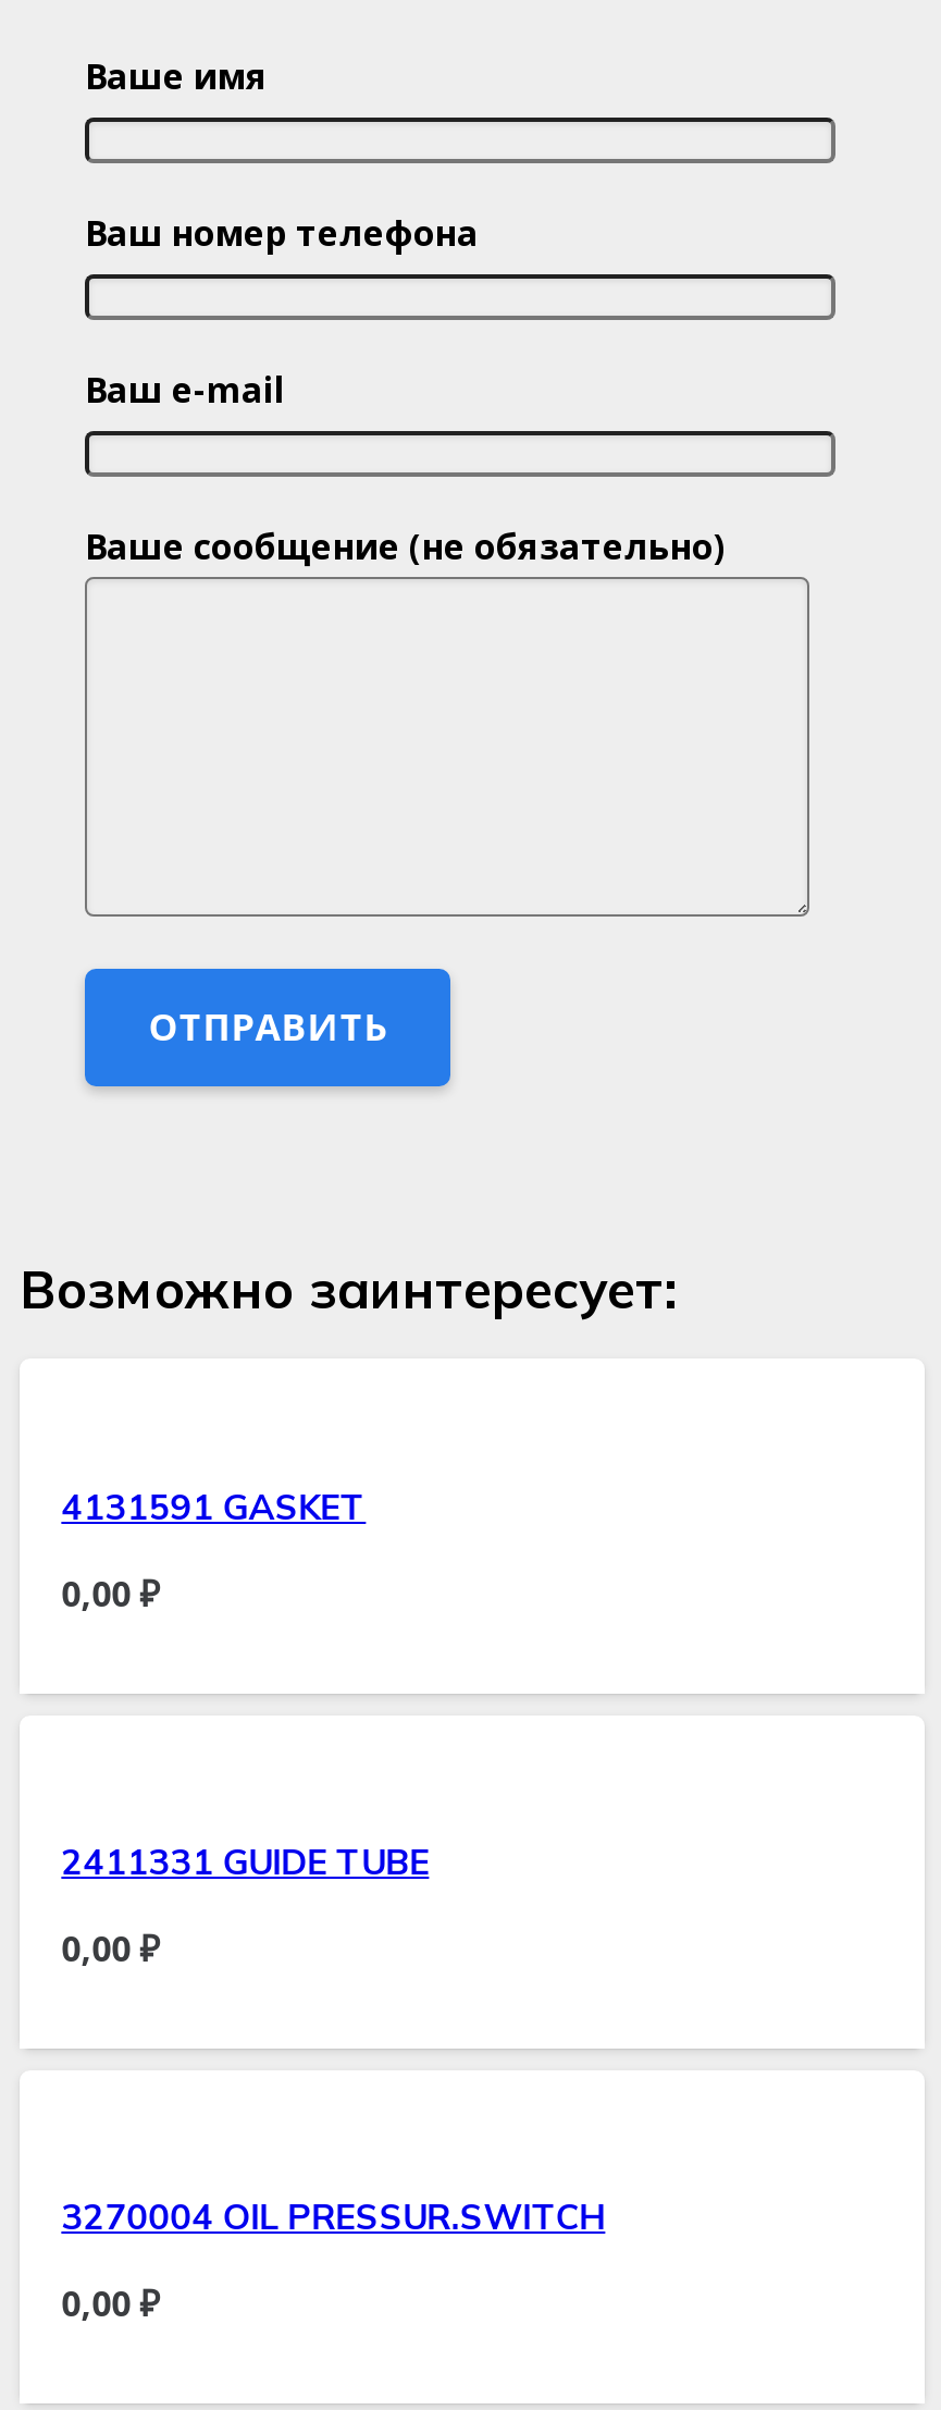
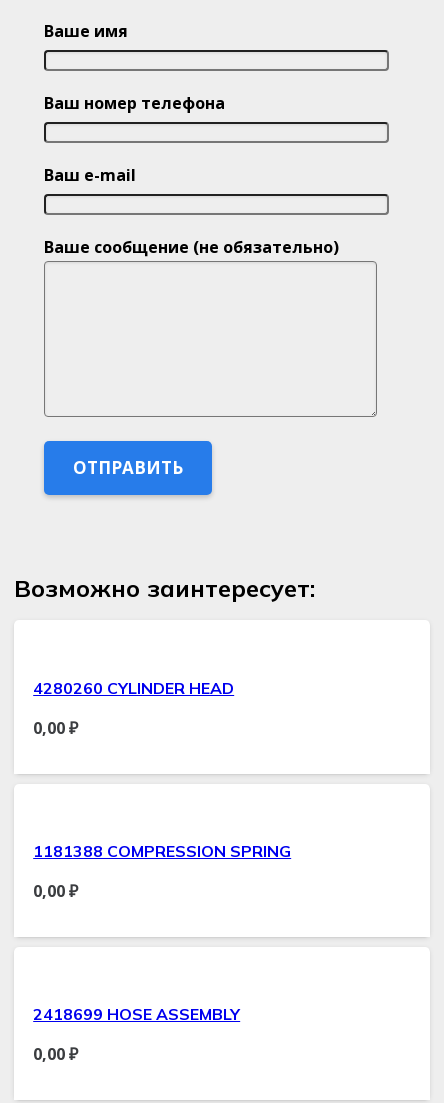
[61,1484,366,1527] 4131591 GASKET -> [33,677,234,697] 4280260 CYLINDER HEAD
[61,1839,429,1883] 2411331 GUIDE TUBE -> [33,841,291,861] 1181388 COMPRESSION SPRING
[61,2194,605,2238] 3270004 OIL PRESSUR.SWITCH -> [33,1004,240,1024] 2418699 HOSE ASSEMBLY

